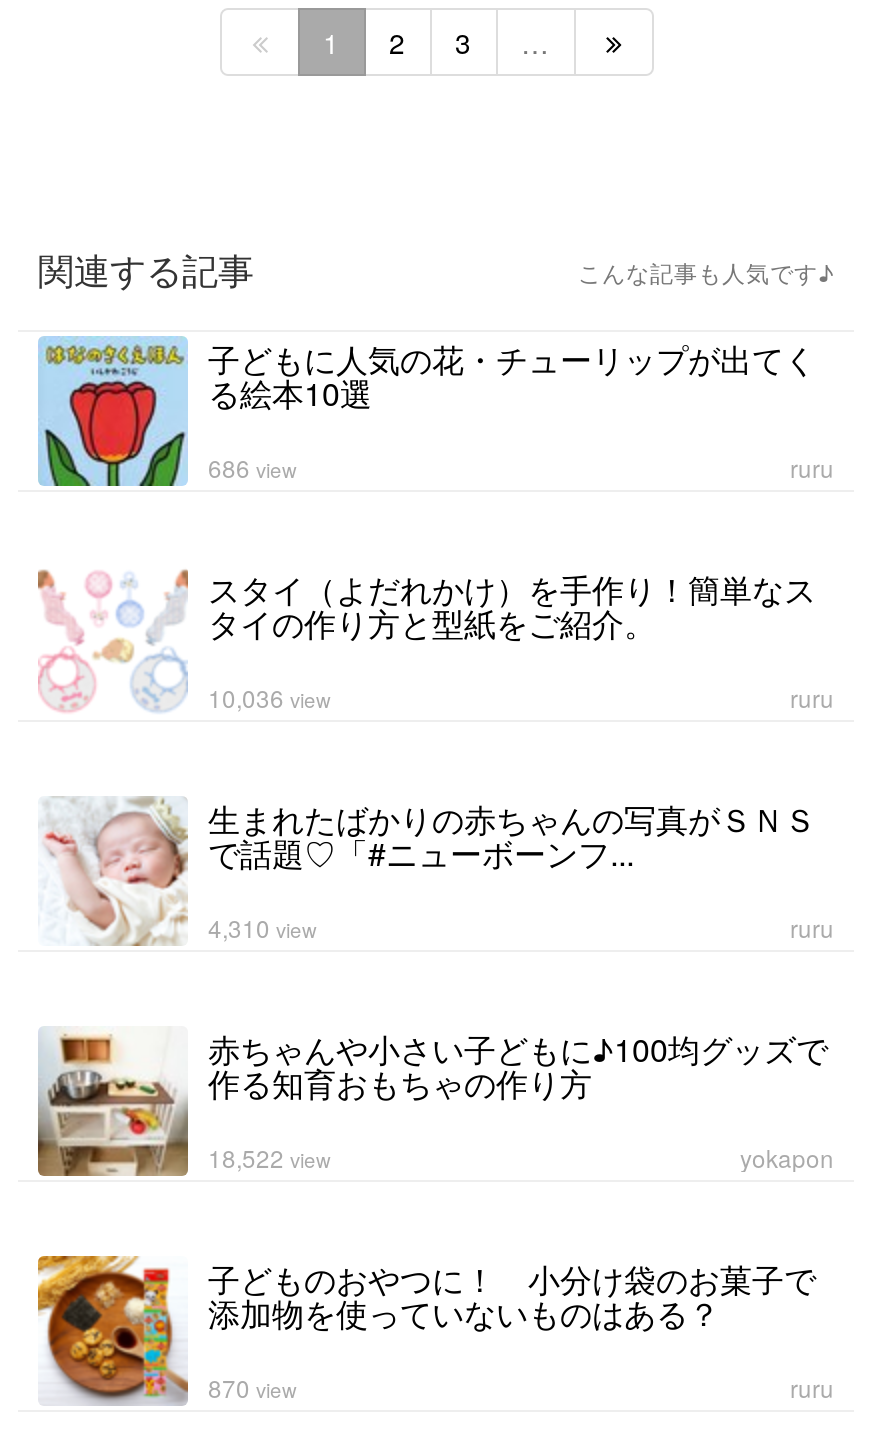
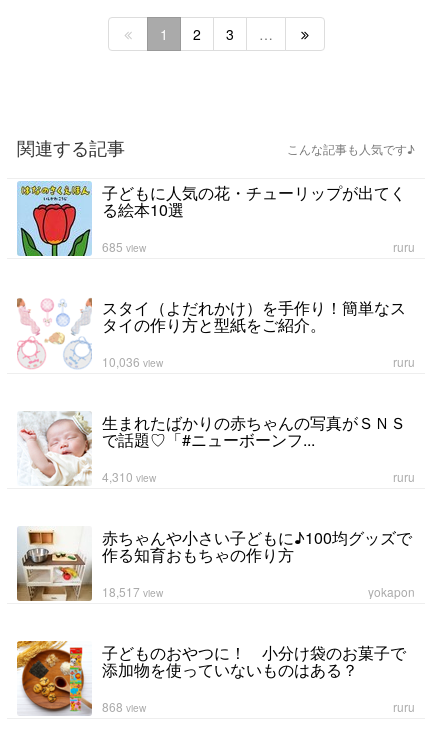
[208,449,296,483] 686 view -> [102,238,146,255] 685 view
[208,1139,330,1173] 18,522 view -> [102,583,163,600] 18,517 view
[208,1369,296,1403] 870 view -> [102,698,146,715] 868 view

